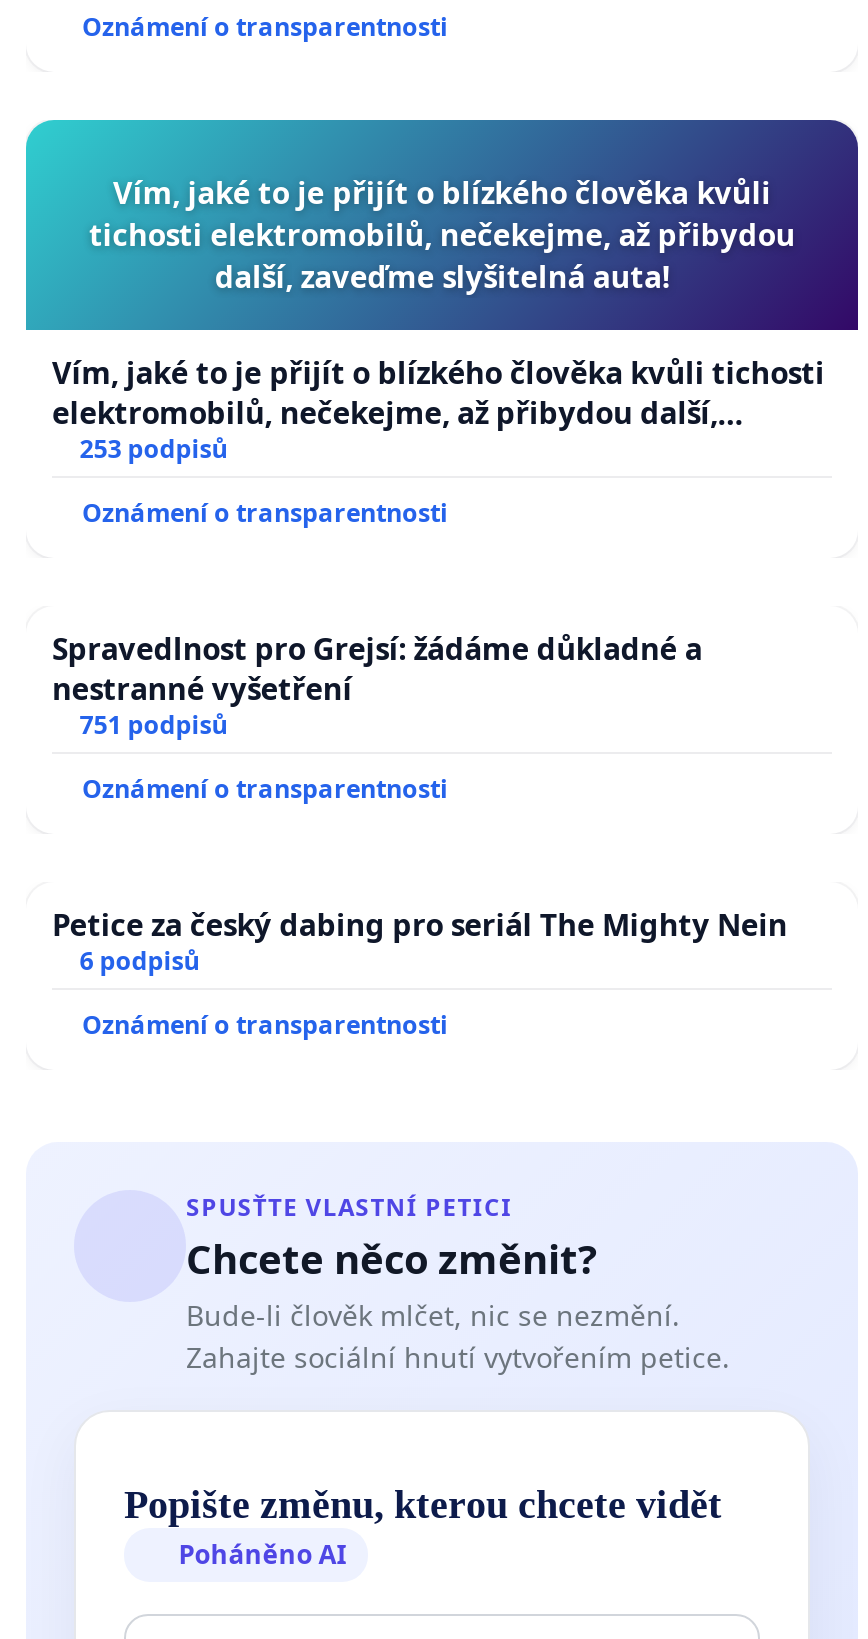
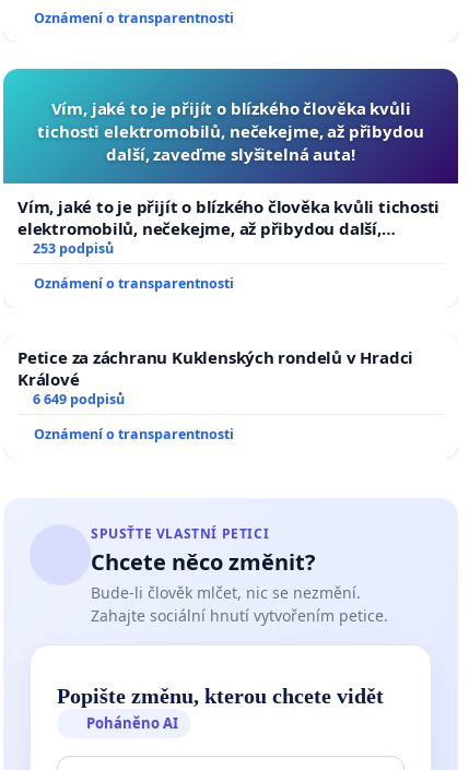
[52,629,787,979] Spravedlnost pro Grejsí: žádáme důkladné a | nestranné vyšetření | 751 podpisů | Oznámení o transparentnosti | Petice za český dabing pro seriál The Mighty Nein | 6 podpisů -> [17,347,413,409] Petice za záchranu Kuklenských rondelů v Hradci | Králové | 6 649 podpisů

